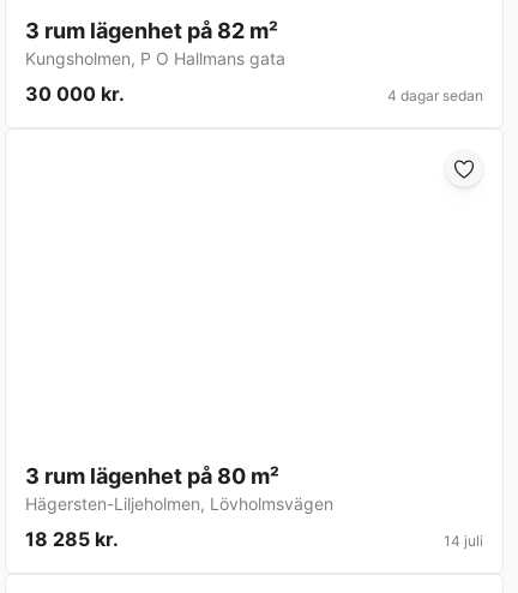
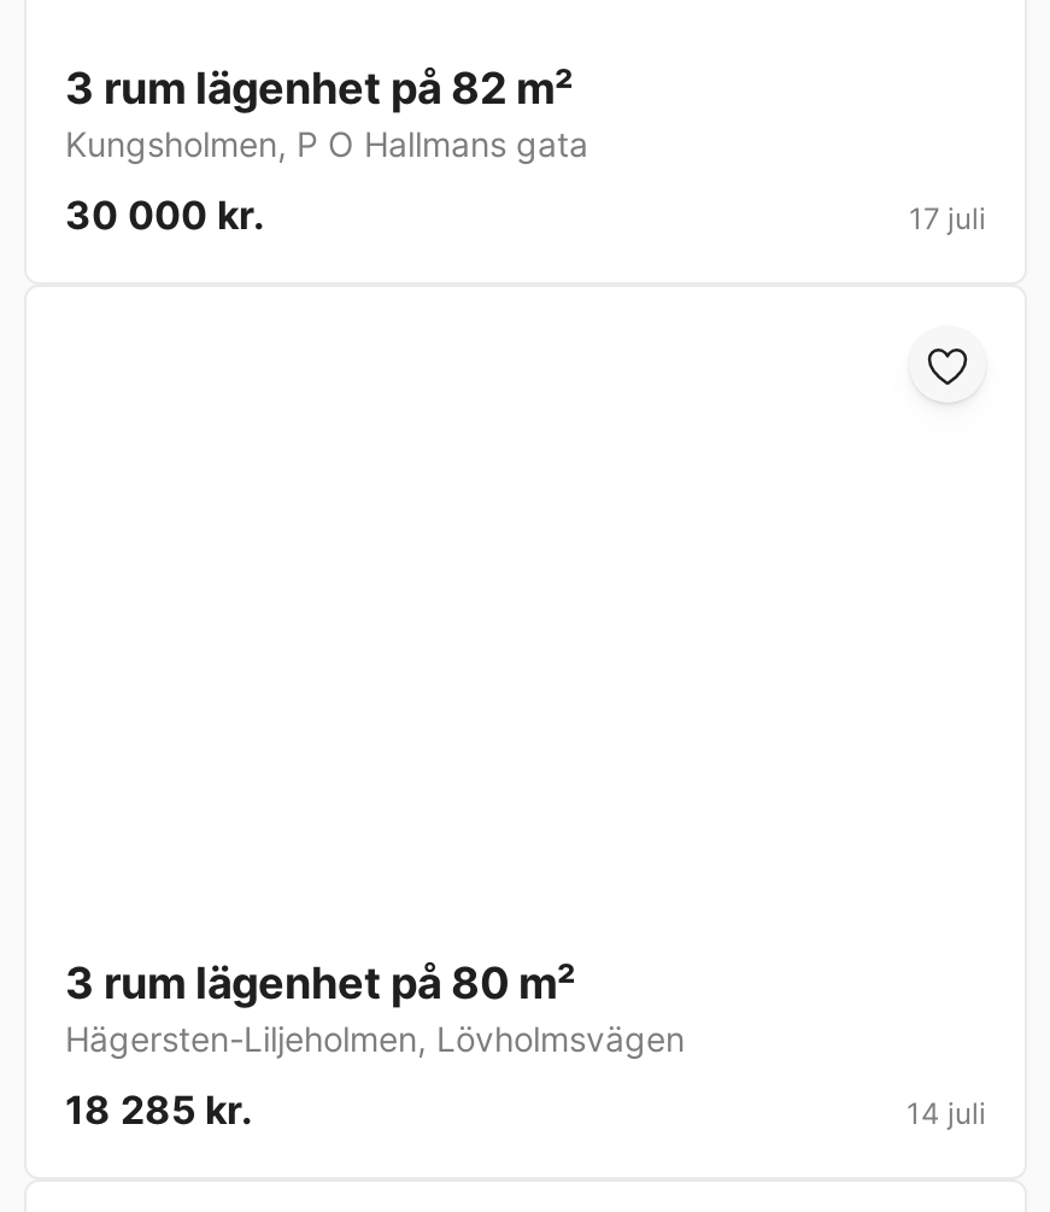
[387,87,483,105] 4 dagar sedan -> [909,201,986,237] 17 juli

